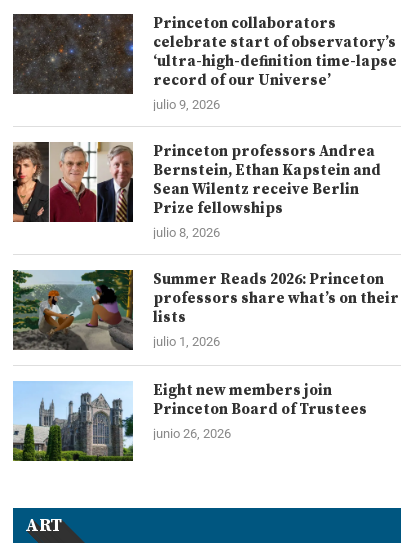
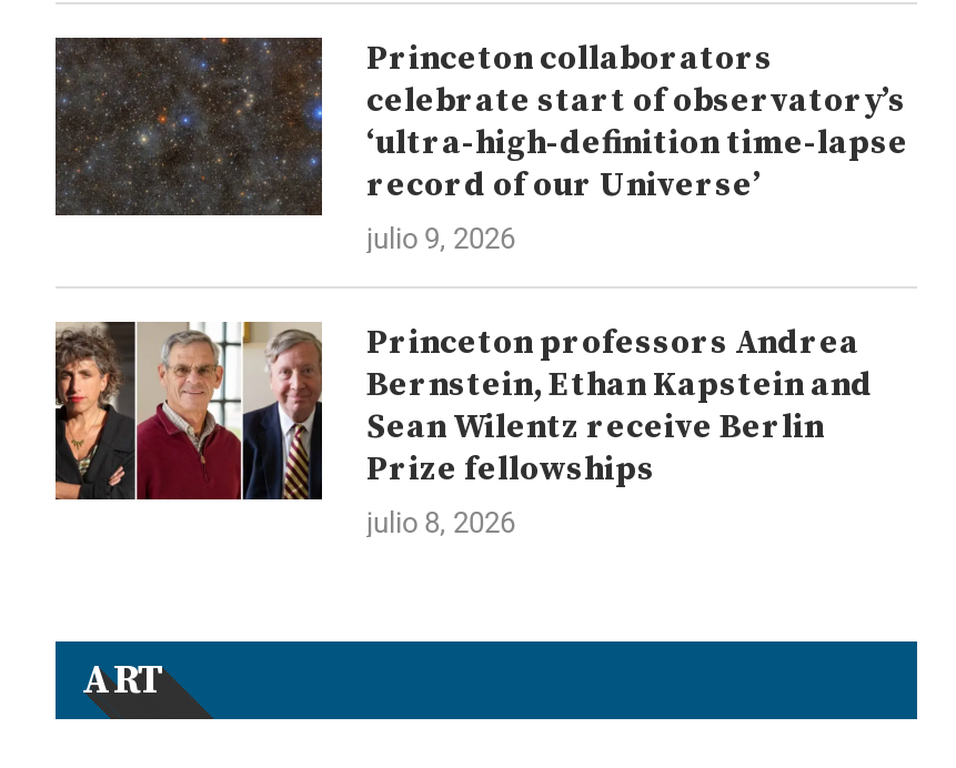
[12,269,399,441] [image] | Summer Reads 2026: Princeton | professors share what’s on their | lists | julio 1, 2026 | Eight new members join | Princeton Board of Trustees | junio 26, 2026 -> none
[12,381,134,462] [image] -> none

